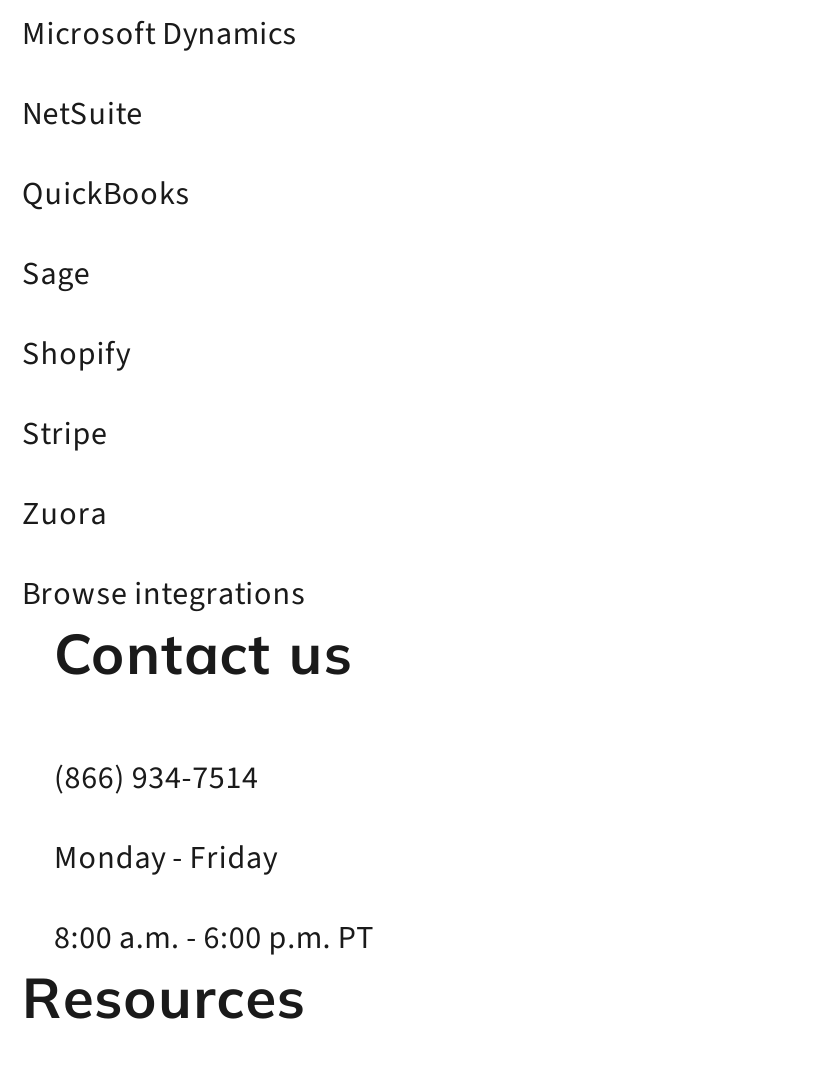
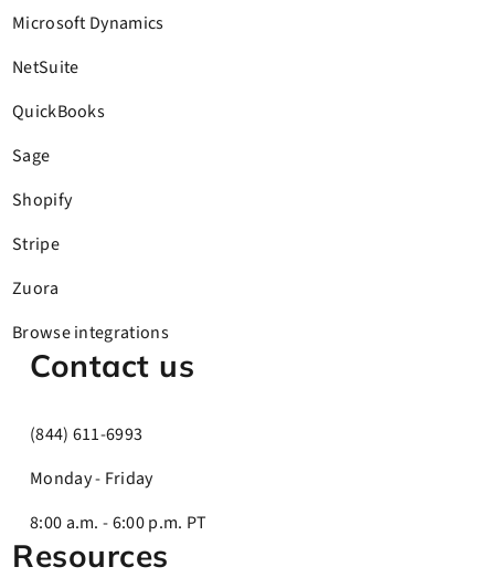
[54,756,259,800] (866) 934-7514 -> [30,422,143,447] (844) 611-6993

